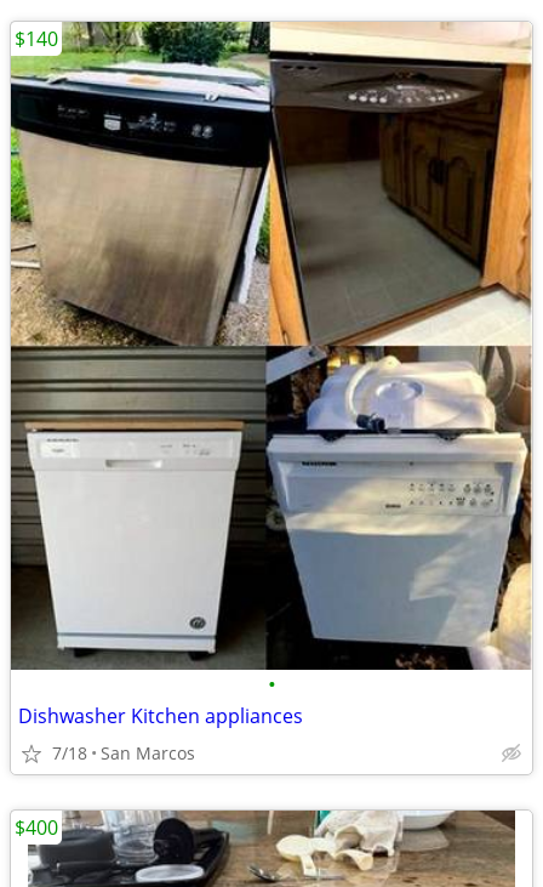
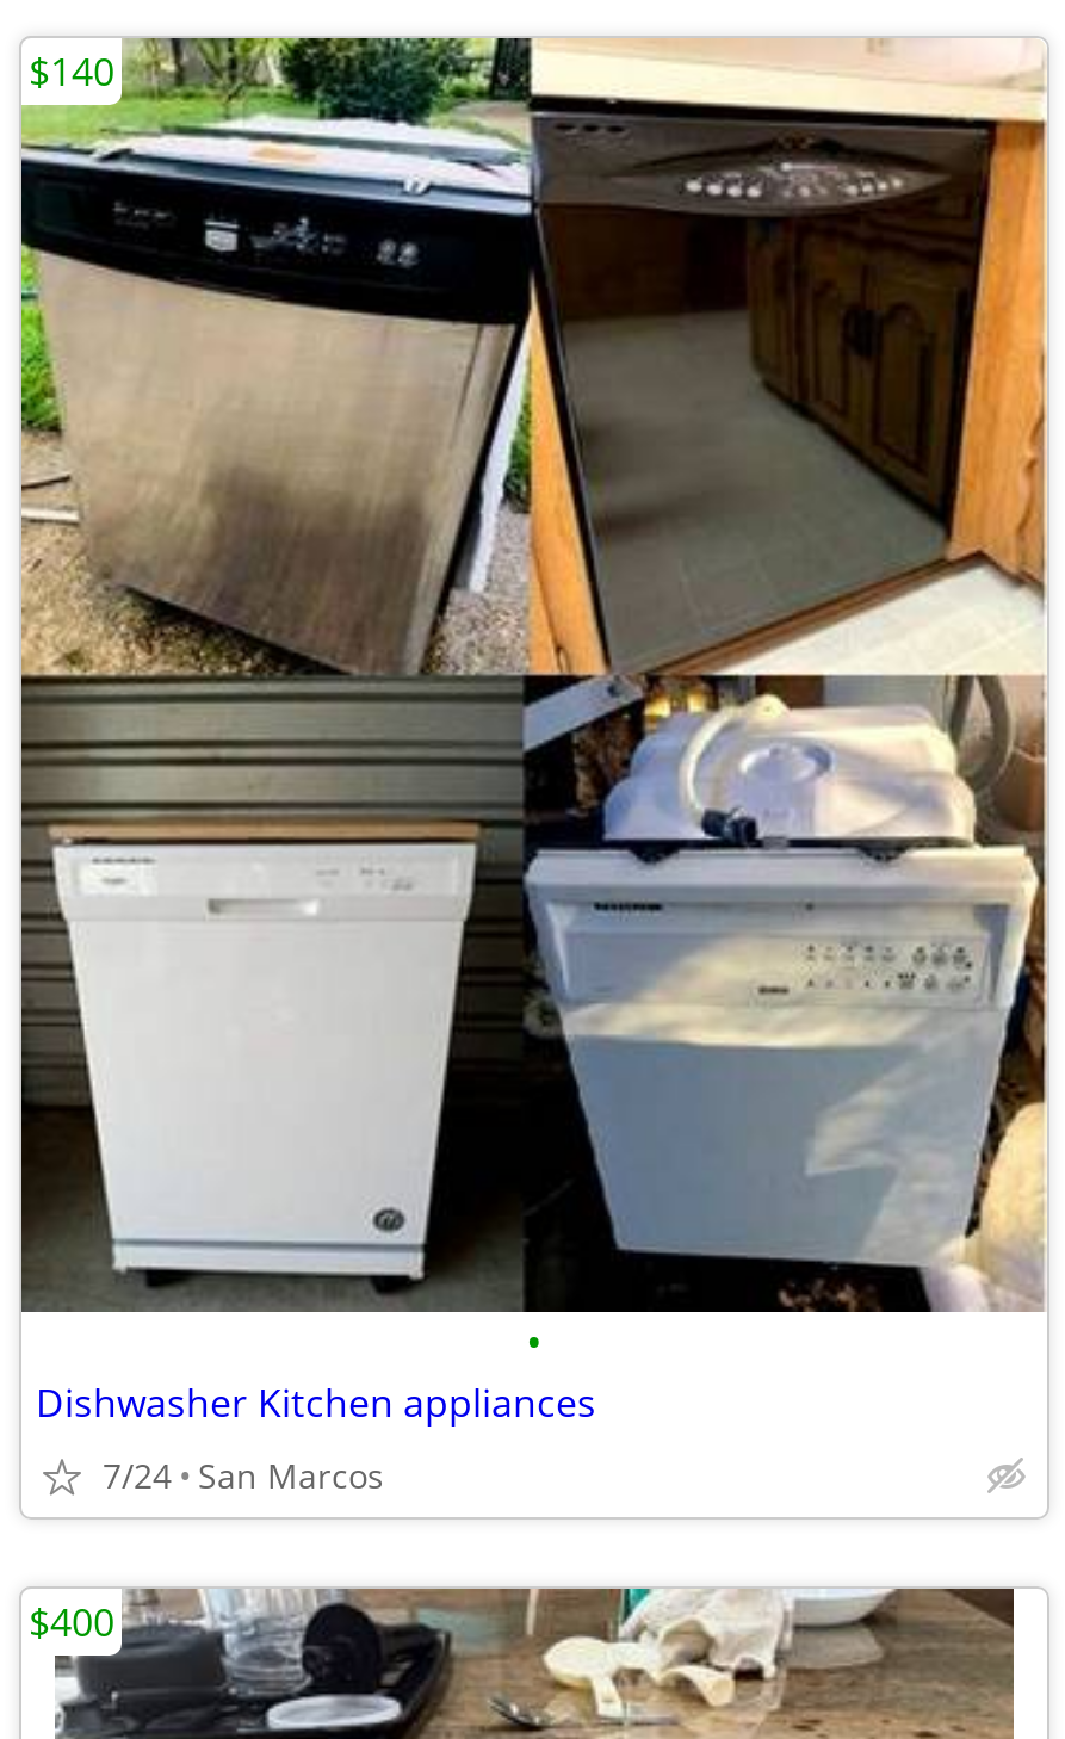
[52,741,195,764] 7/18 San Marcos -> [103,1453,384,1498] 7/24 San Marcos

